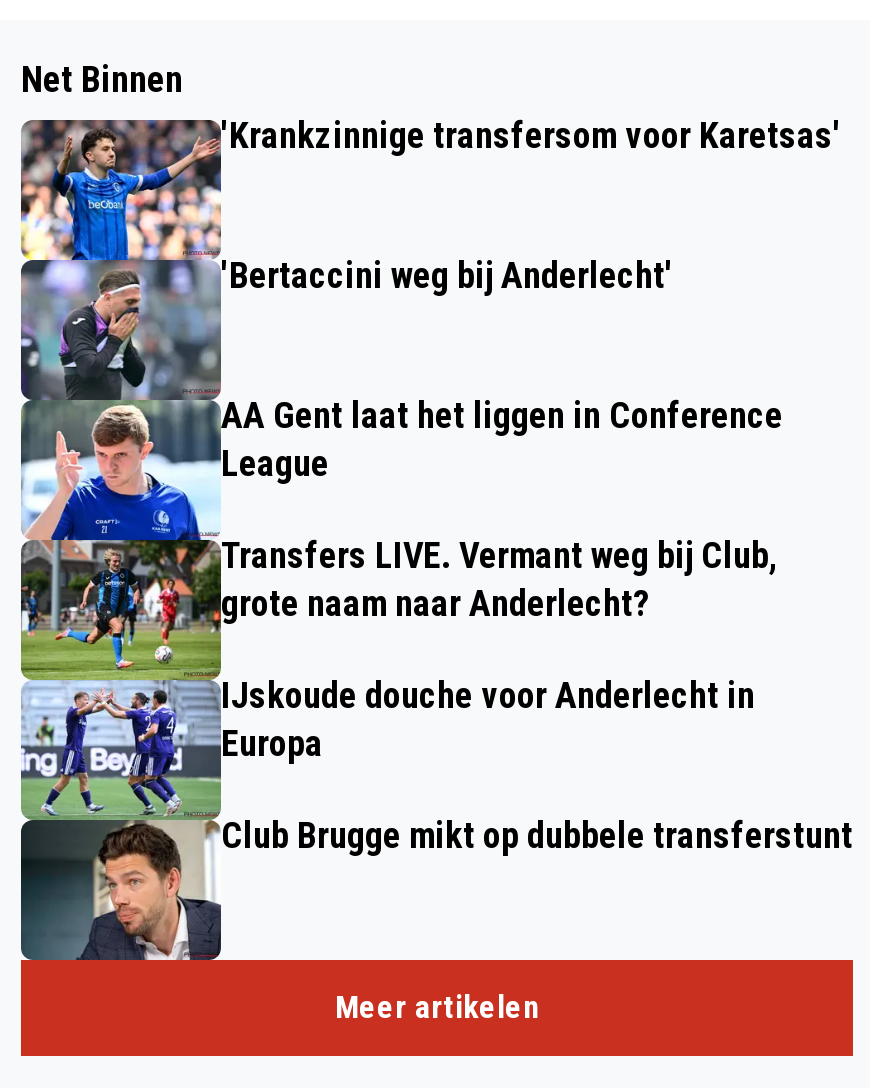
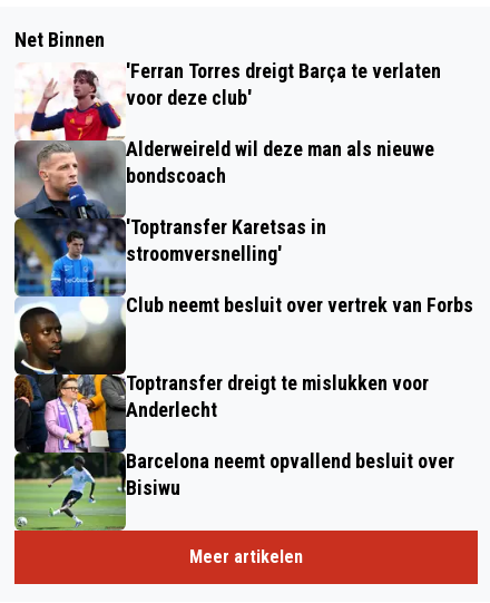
[19,114,841,962] [image] | 'Krankzinnige transfersom voor Karetsas' -> [13,59,441,532] [image] | 'Ferran Torres dreigt Barça te verlaten | voor deze club'
[221,254,673,296] 'Bertaccini weg bij Anderlecht' -> [126,137,434,187] Alderweireld wil deze man als nieuwe | bondscoach
[221,394,783,484] AA Gent laat het liggen in Conference | League -> [126,215,326,265] 'Toptransfer Karetsas in | stroomversnelling'
[221,534,779,624] Transfers LIVE. Vermant weg bij Club, | grote naam naar Anderlecht? -> [126,293,473,317] Club neemt besluit over vertrek van Forbs
[221,674,755,764] IJskoude douche voor Anderlecht in | Europa -> [126,371,429,421] Toptransfer dreigt te mislukken voor | Anderlecht
[221,814,853,856] Club Brugge mikt op dubbele transferstunt -> [126,449,454,499] Barcelona neemt opvallend besluit over | Bisiwu

